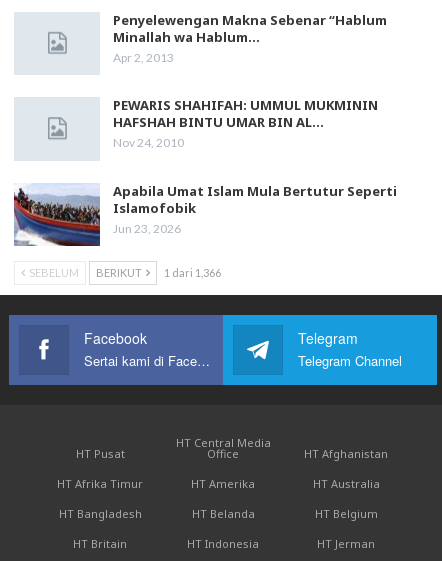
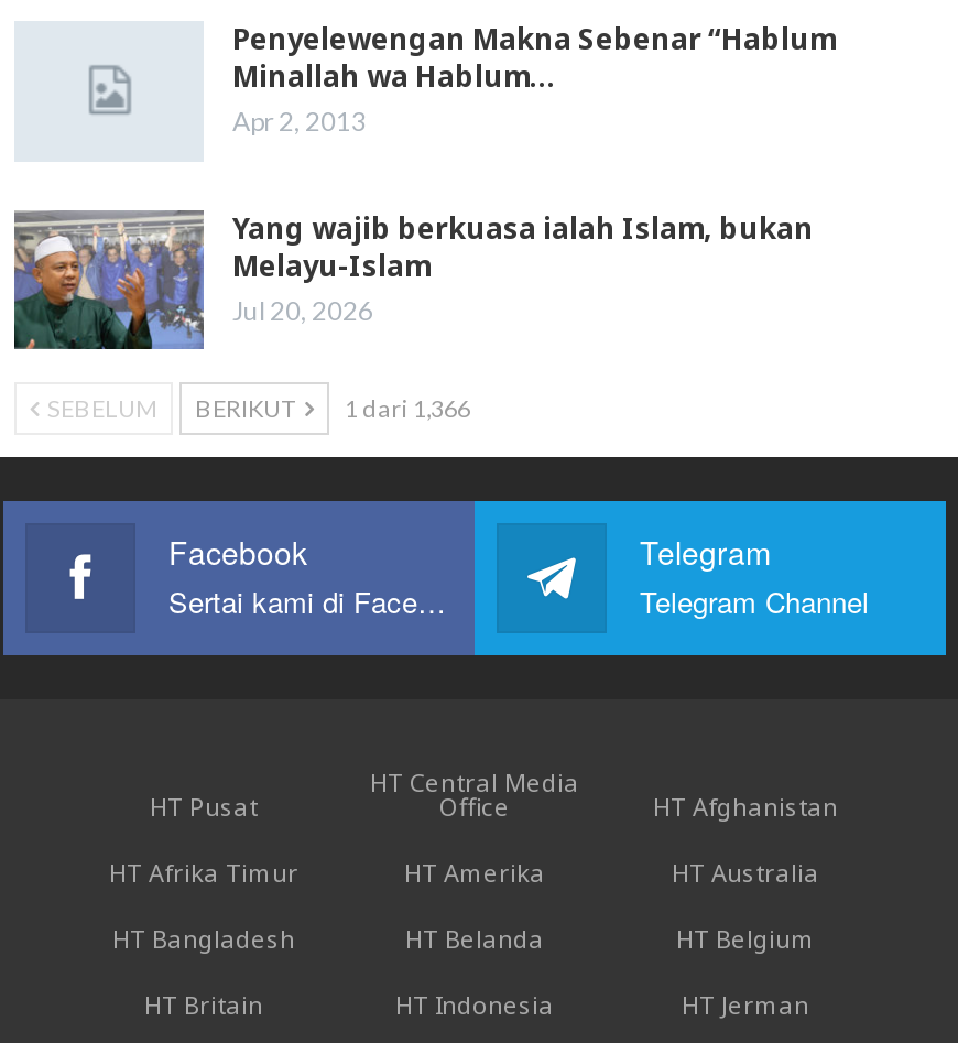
[14,96,397,247] [image] | PEWARIS SHAHIFAH: UMMUL MUKMININ | HAFSHAH BINTU UMAR BIN AL… | Nov 24, 2010 | Apabila Umat Islam Mula Bertutur Seperti | Islamofobik | Jun 23, 2026 -> [14,207,814,352] [image] | Yang wajib berkuasa ialah Islam, bukan | Melayu-Islam | Jul 20, 2026

